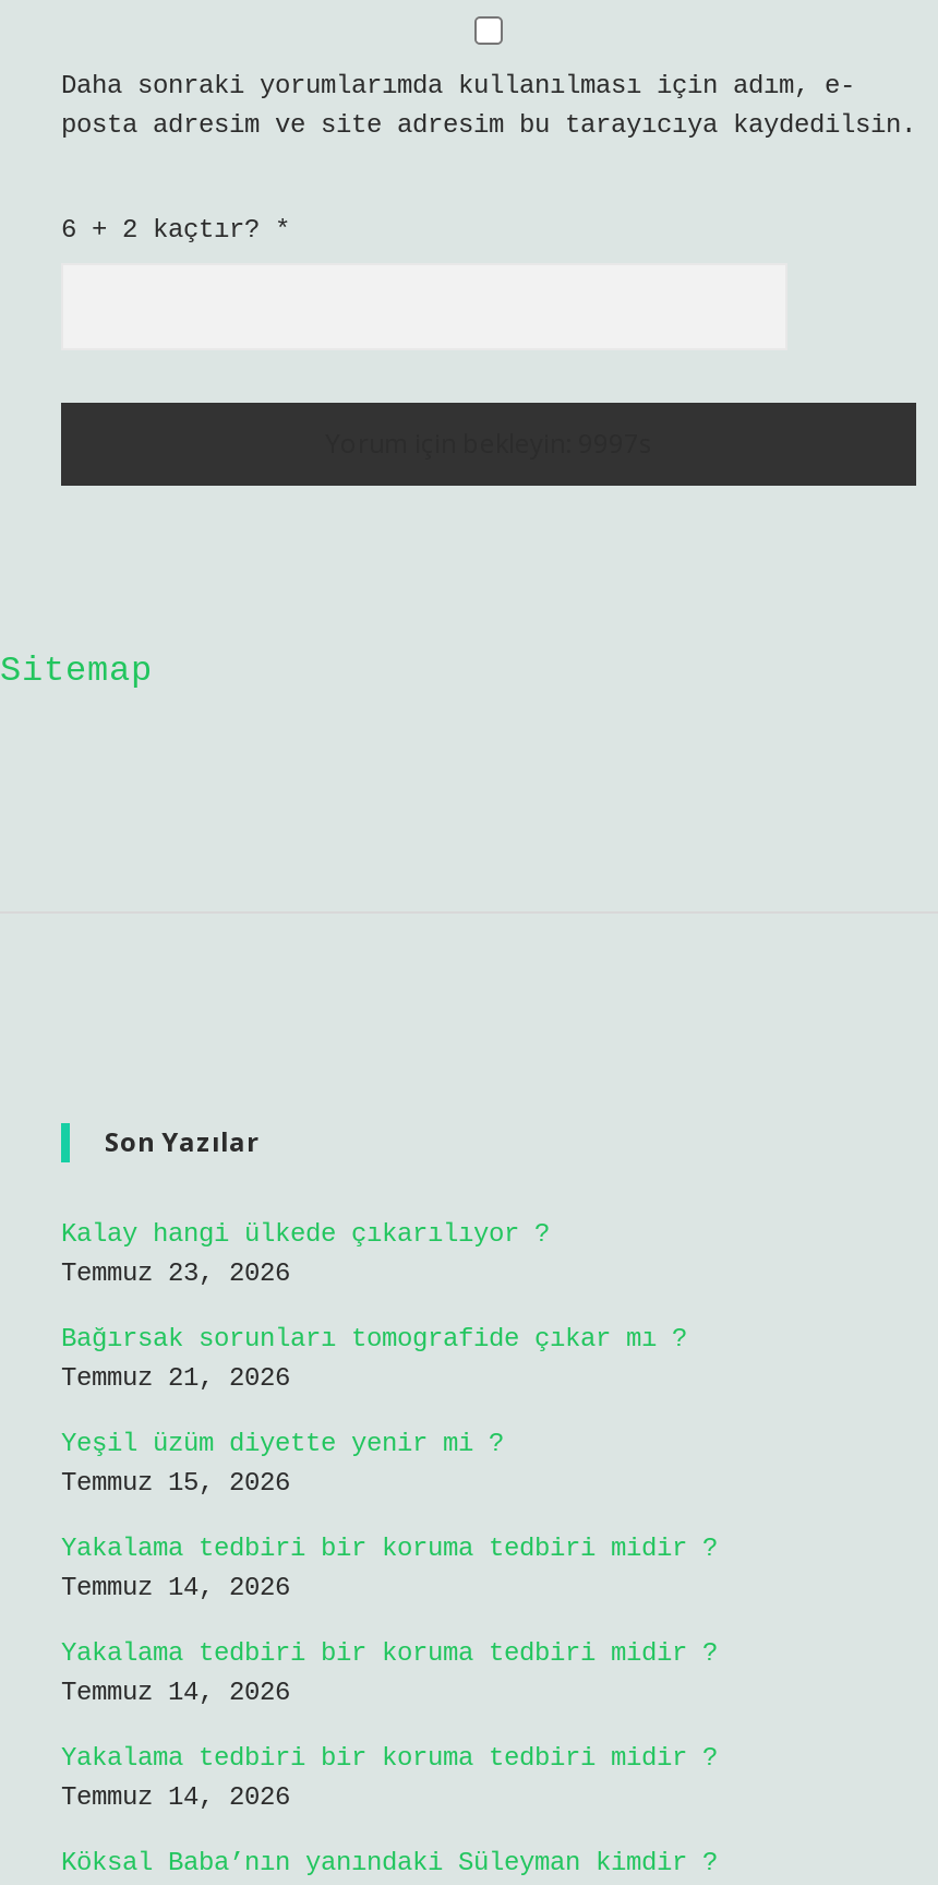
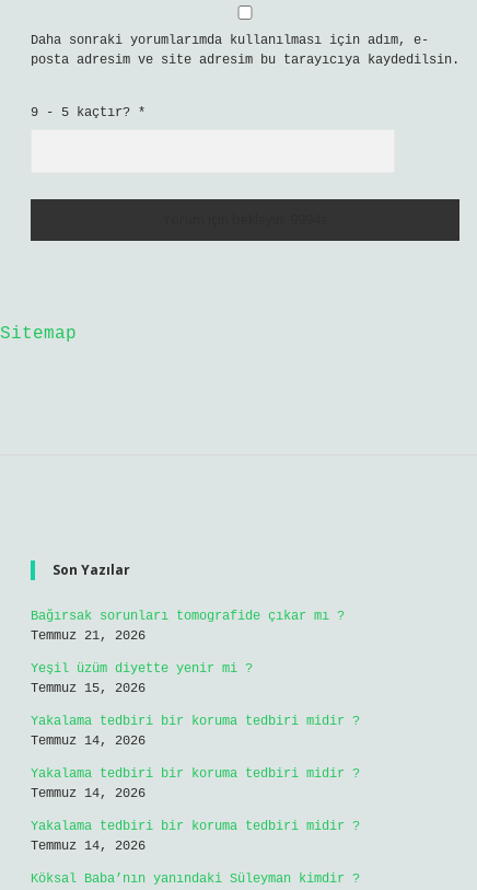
[61,215,290,246] 6 + 2 kaçtır? * -> [31,105,146,120] 9 - 5 kaçtır? *
[61,1219,550,1289] Kalay hangi ülkede çıkarılıyor ? | Temmuz 23, 2026 -> none

